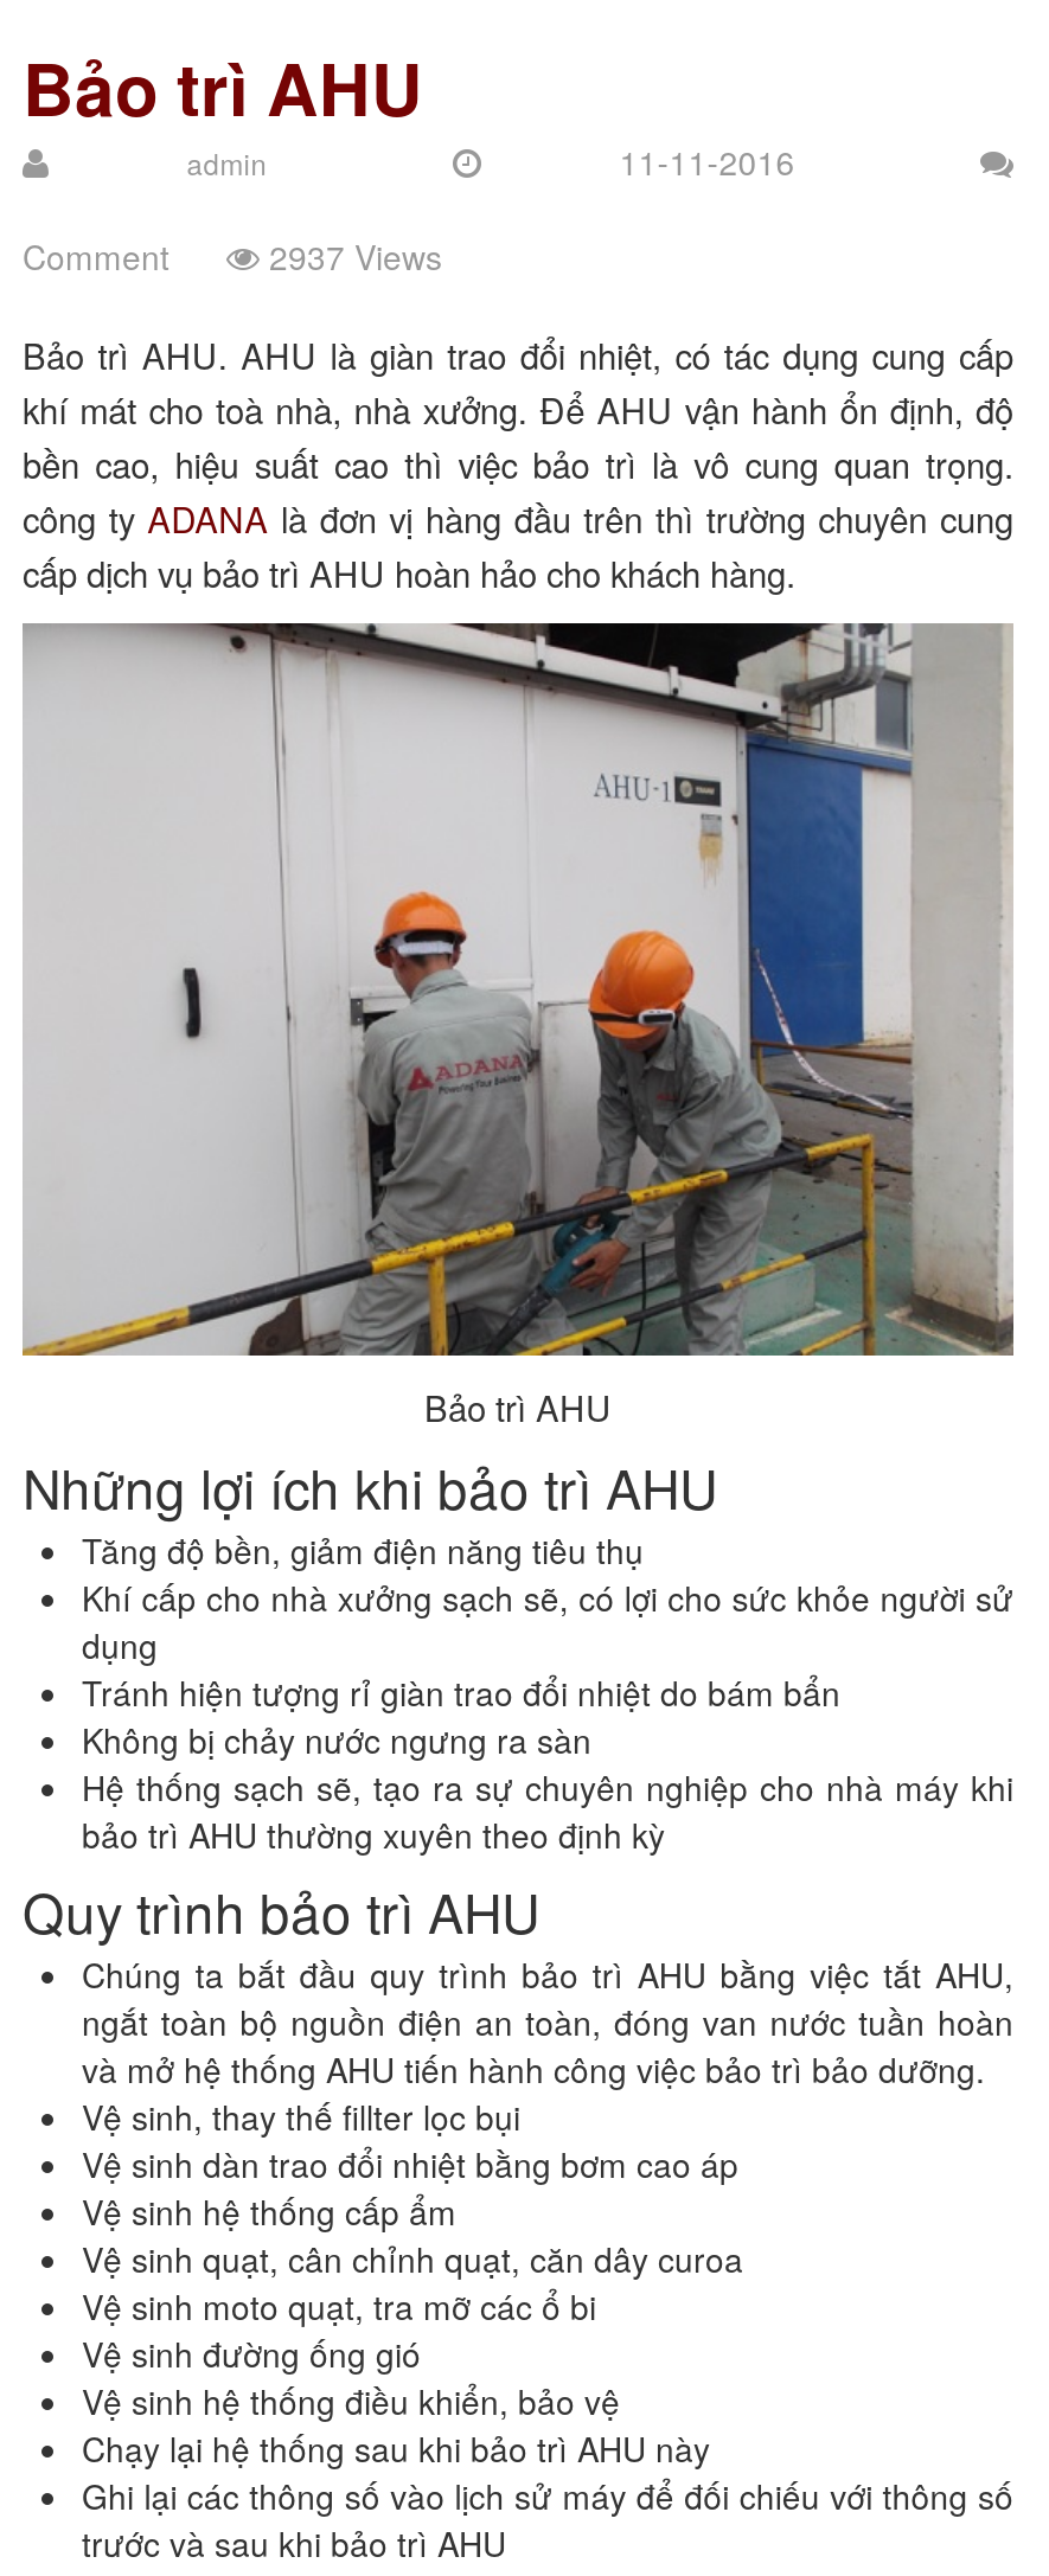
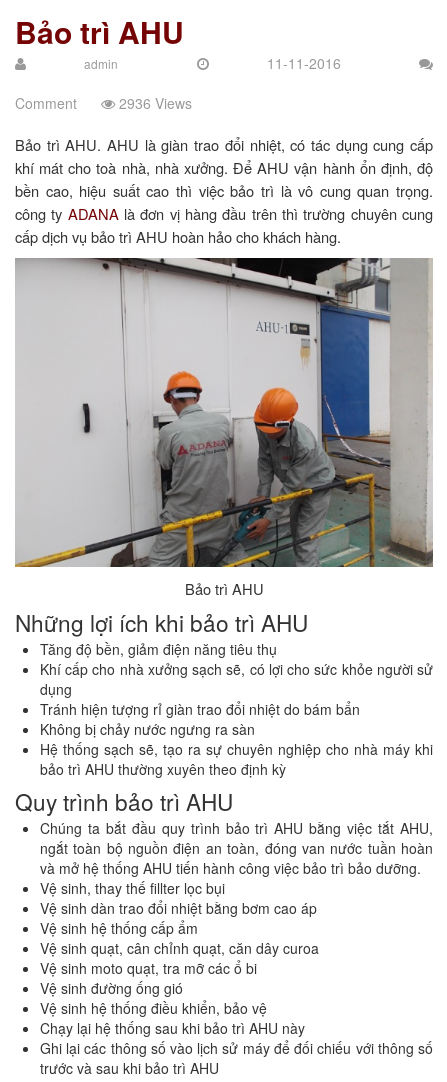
[23,232,442,280] Comment 2937 Views -> [15,93,192,113] Comment 2936 Views

